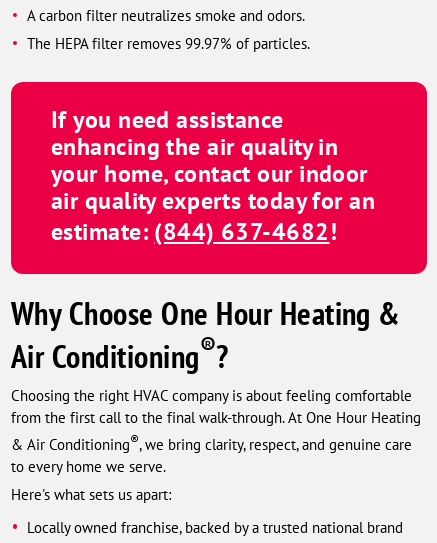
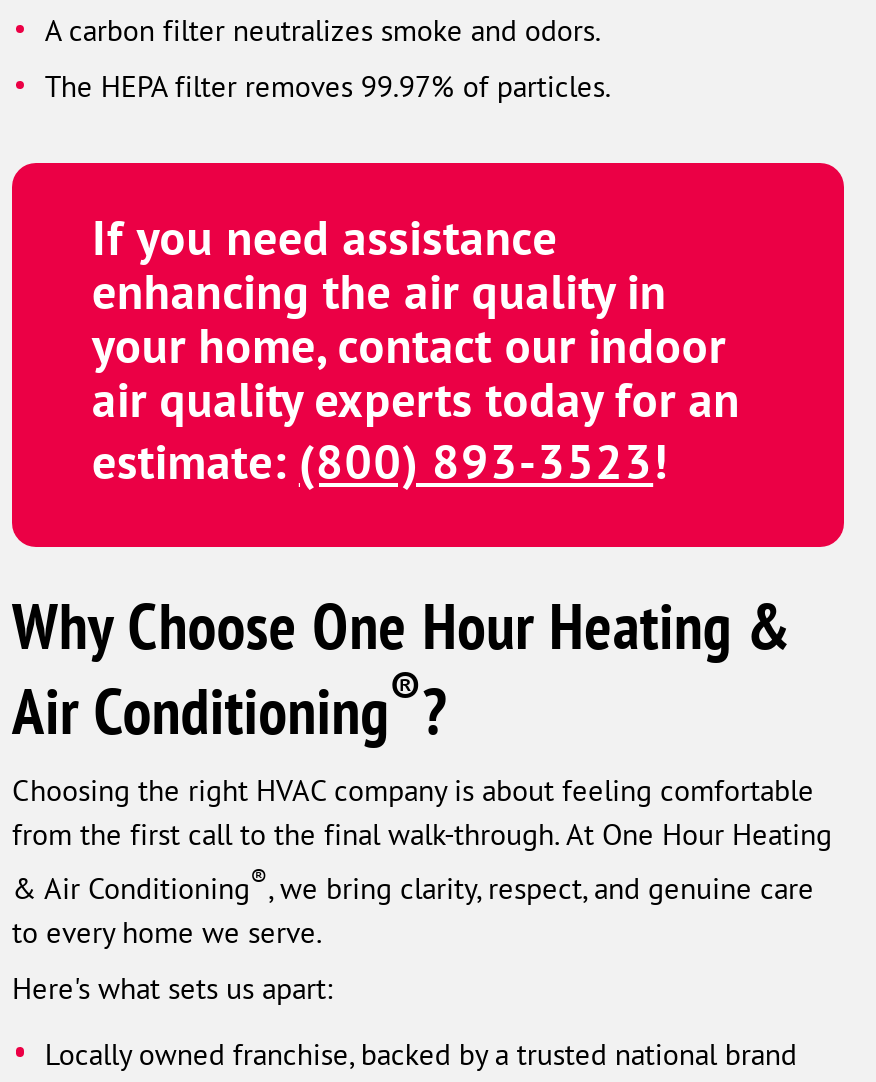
[51,216,337,247] estimate: (844) 637-4682! -> [92,431,668,493] estimate: (800) 893-3523!

